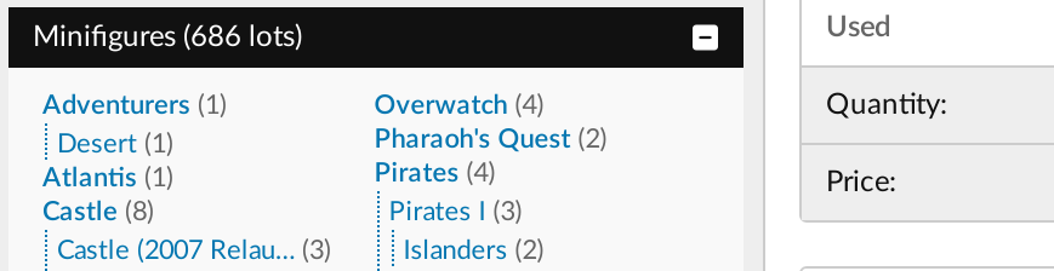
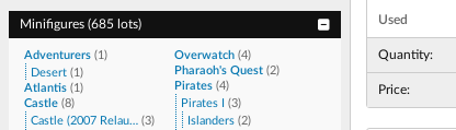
[33,23,302,52] Minifigures (686 lots) -> [20,18,141,31] Minifigures (685 lots)

